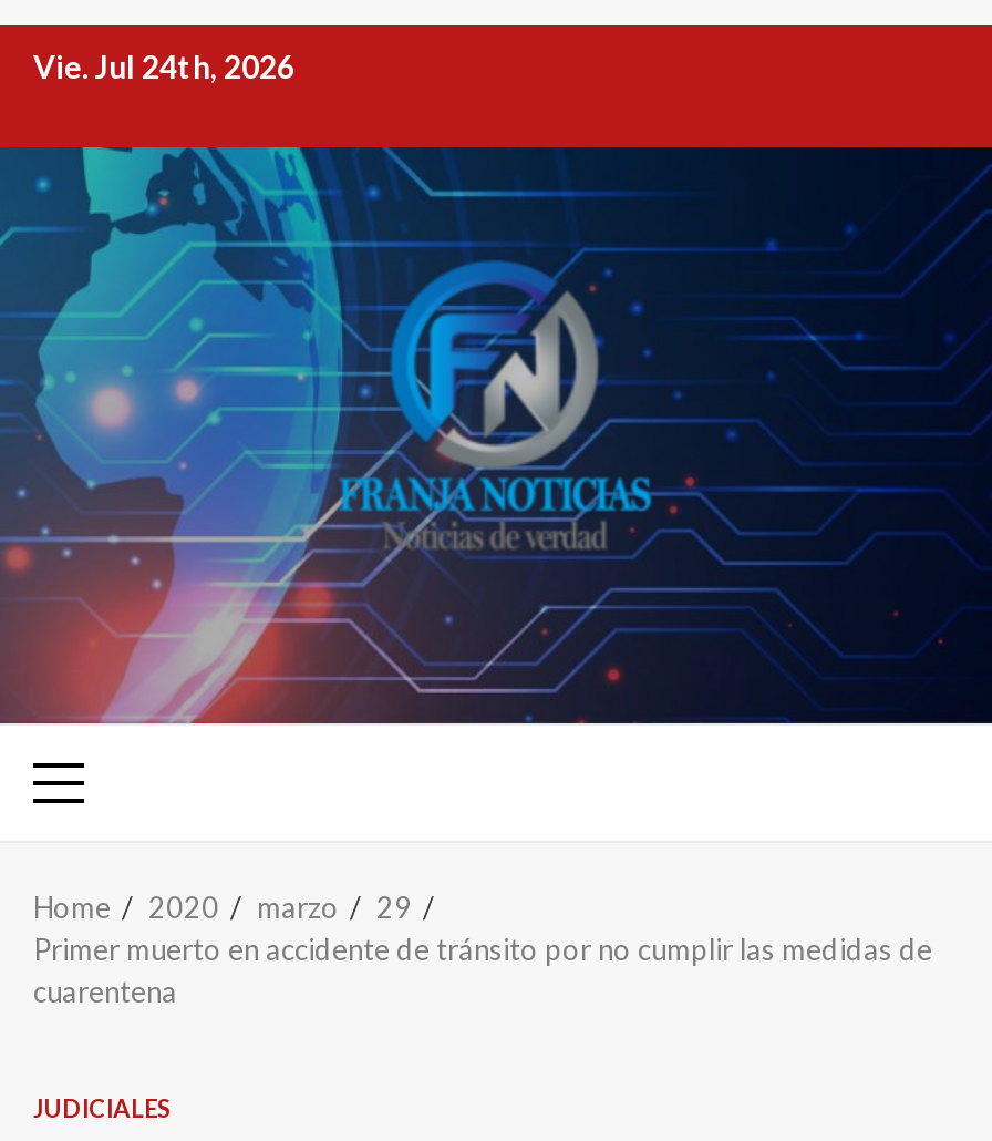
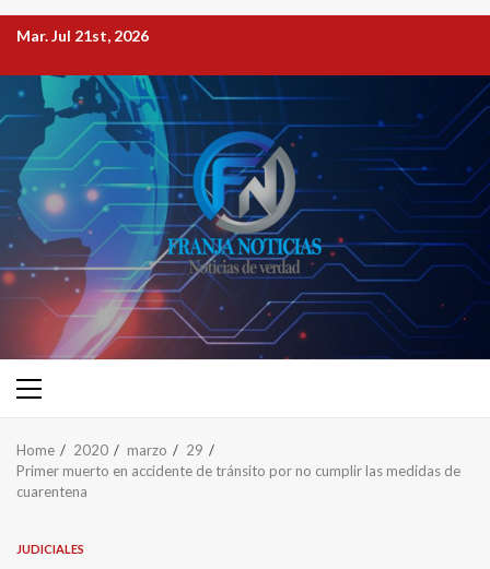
[33,47,294,84] Vie. Jul 24th, 2026 -> [16,26,149,44] Mar. Jul 21st, 2026

